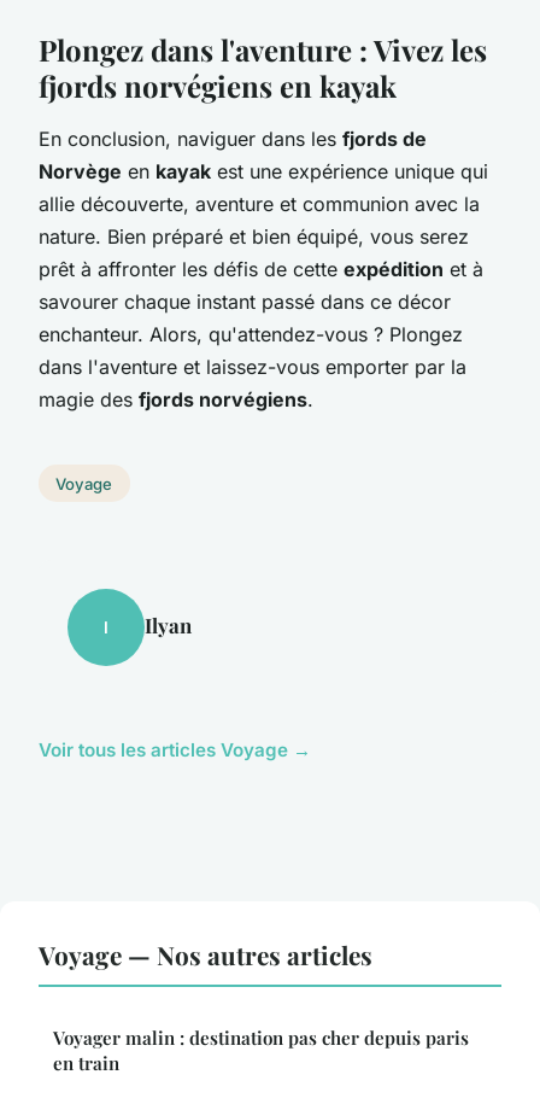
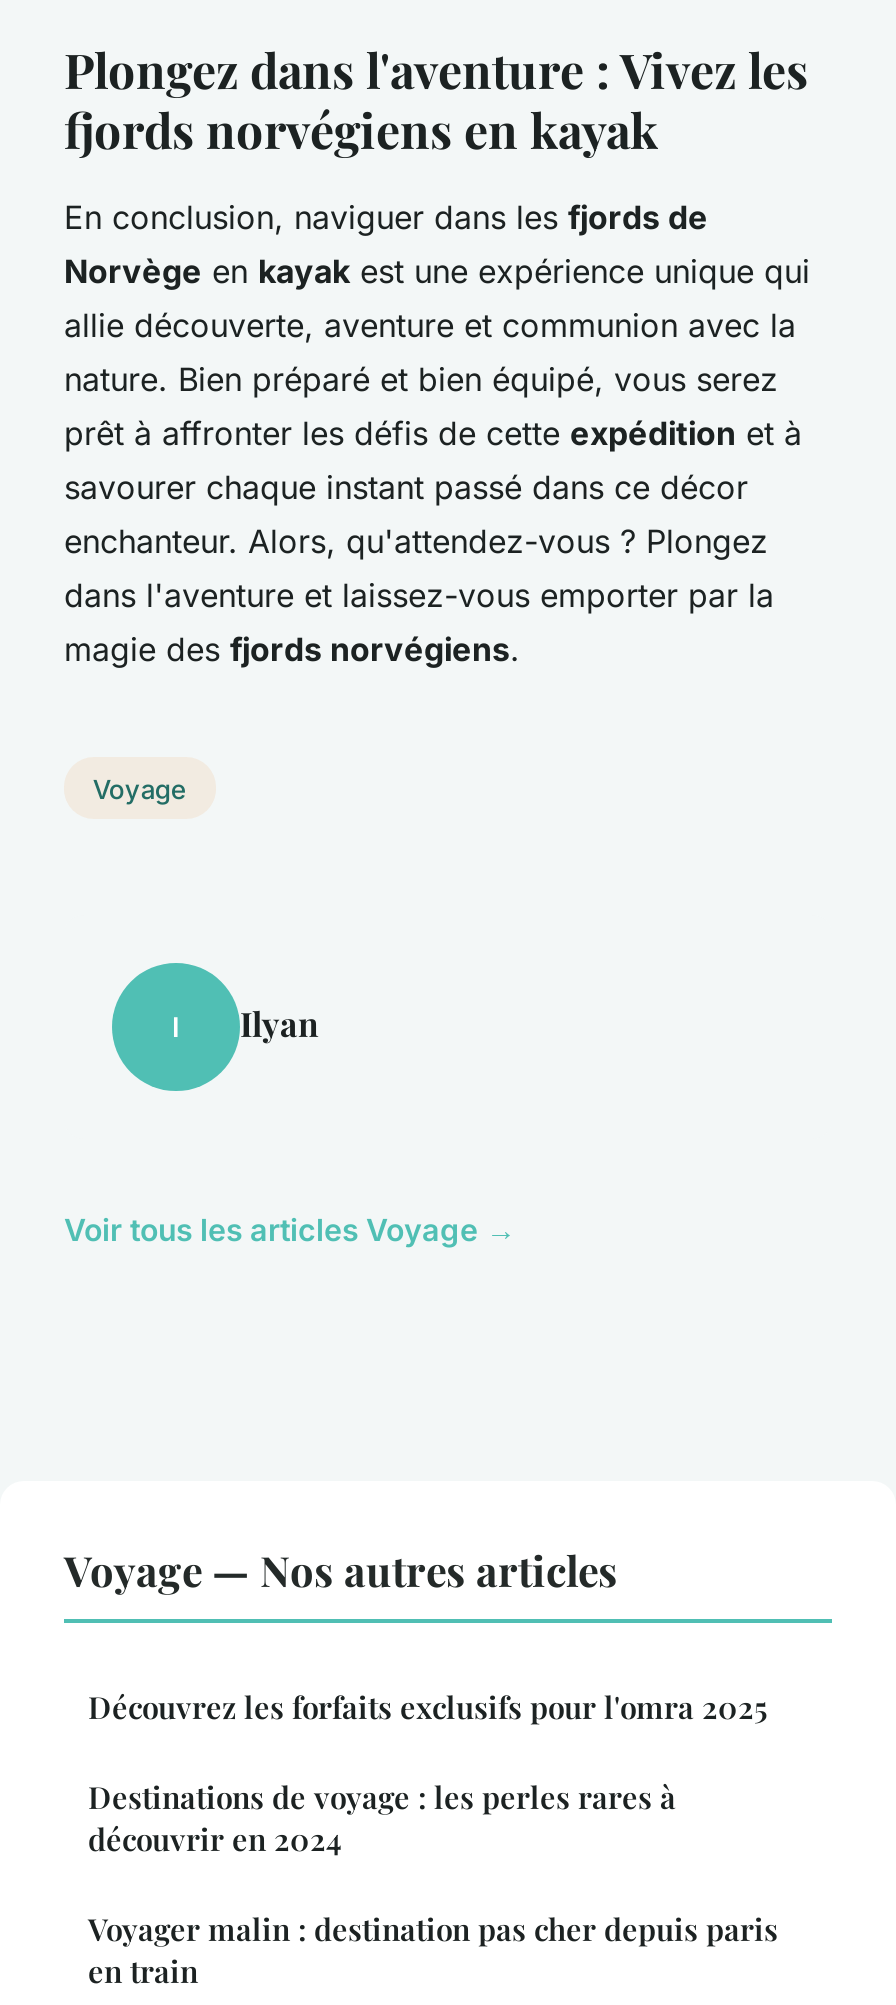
none -> [88,1688,768,1860] Découvrez les forfaits exclusifs pour l'omra 2025 | Destinations de voyage : les perles rares à | découvrir en 2024

